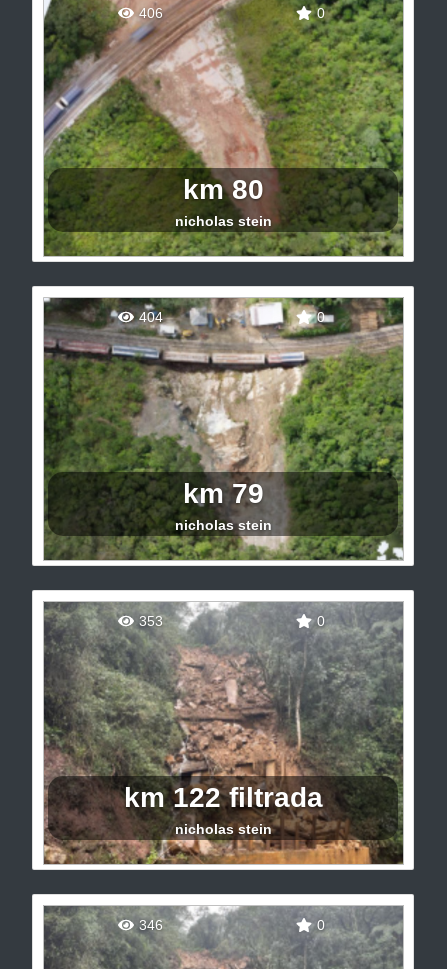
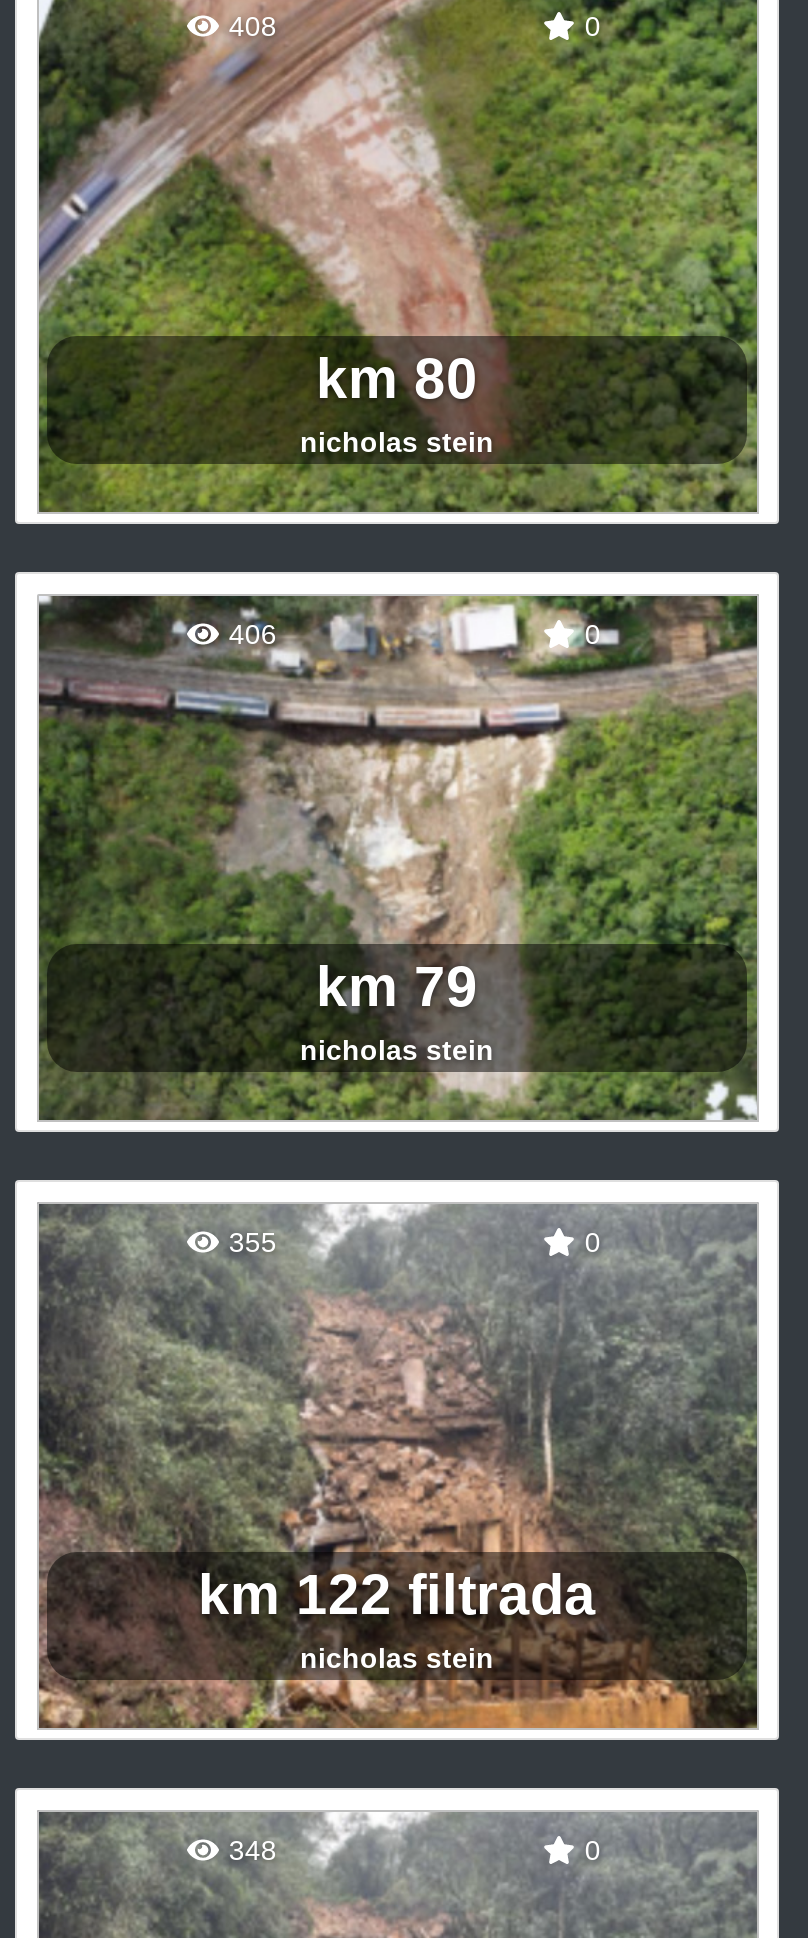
[139,5,163,21] 406 -> [229,10,277,42] 408
[139,309,163,325] 404 -> [229,618,277,650] 406
[139,613,163,629] 353 -> [229,1226,277,1258] 355
[139,917,163,933] 346 -> [229,1834,277,1866] 348

